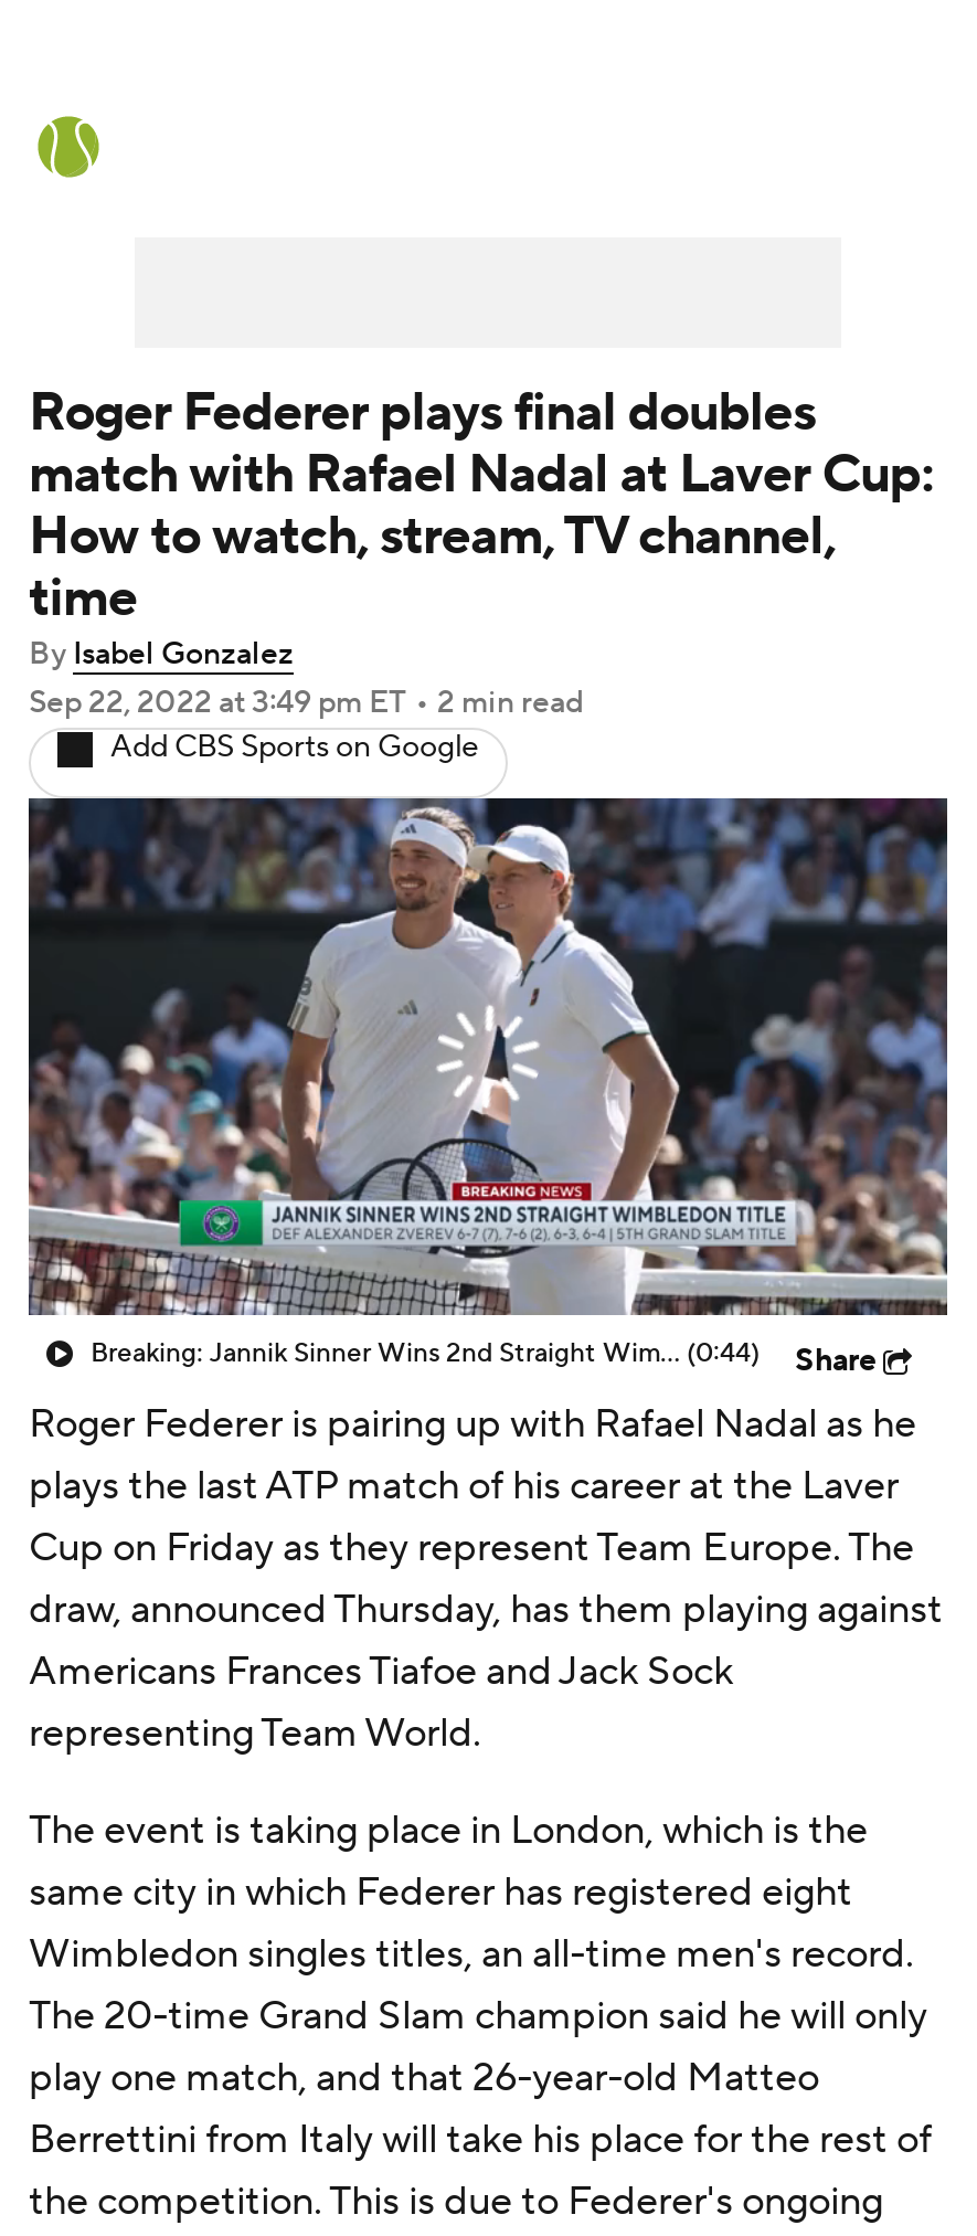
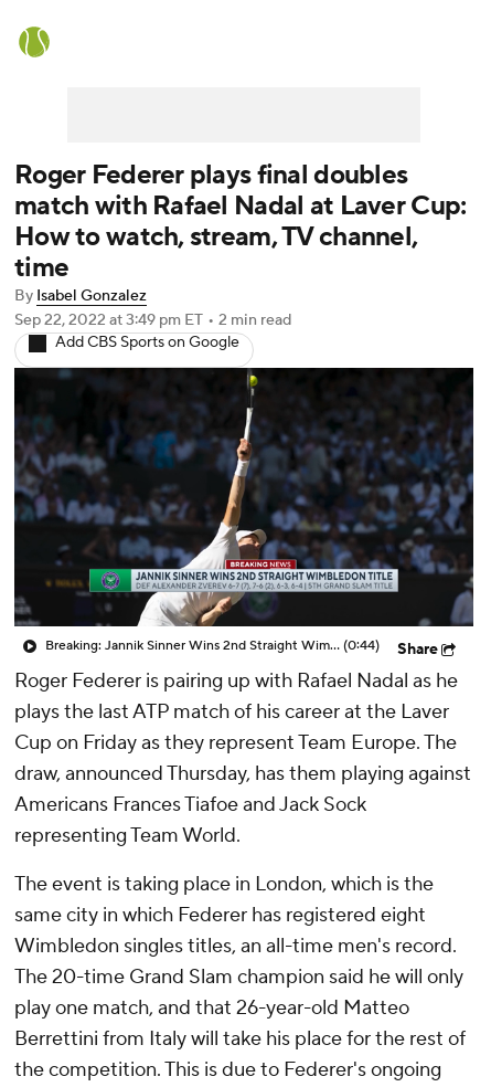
[26,796,949,1317] [image] -> [13,367,474,627] [image]

